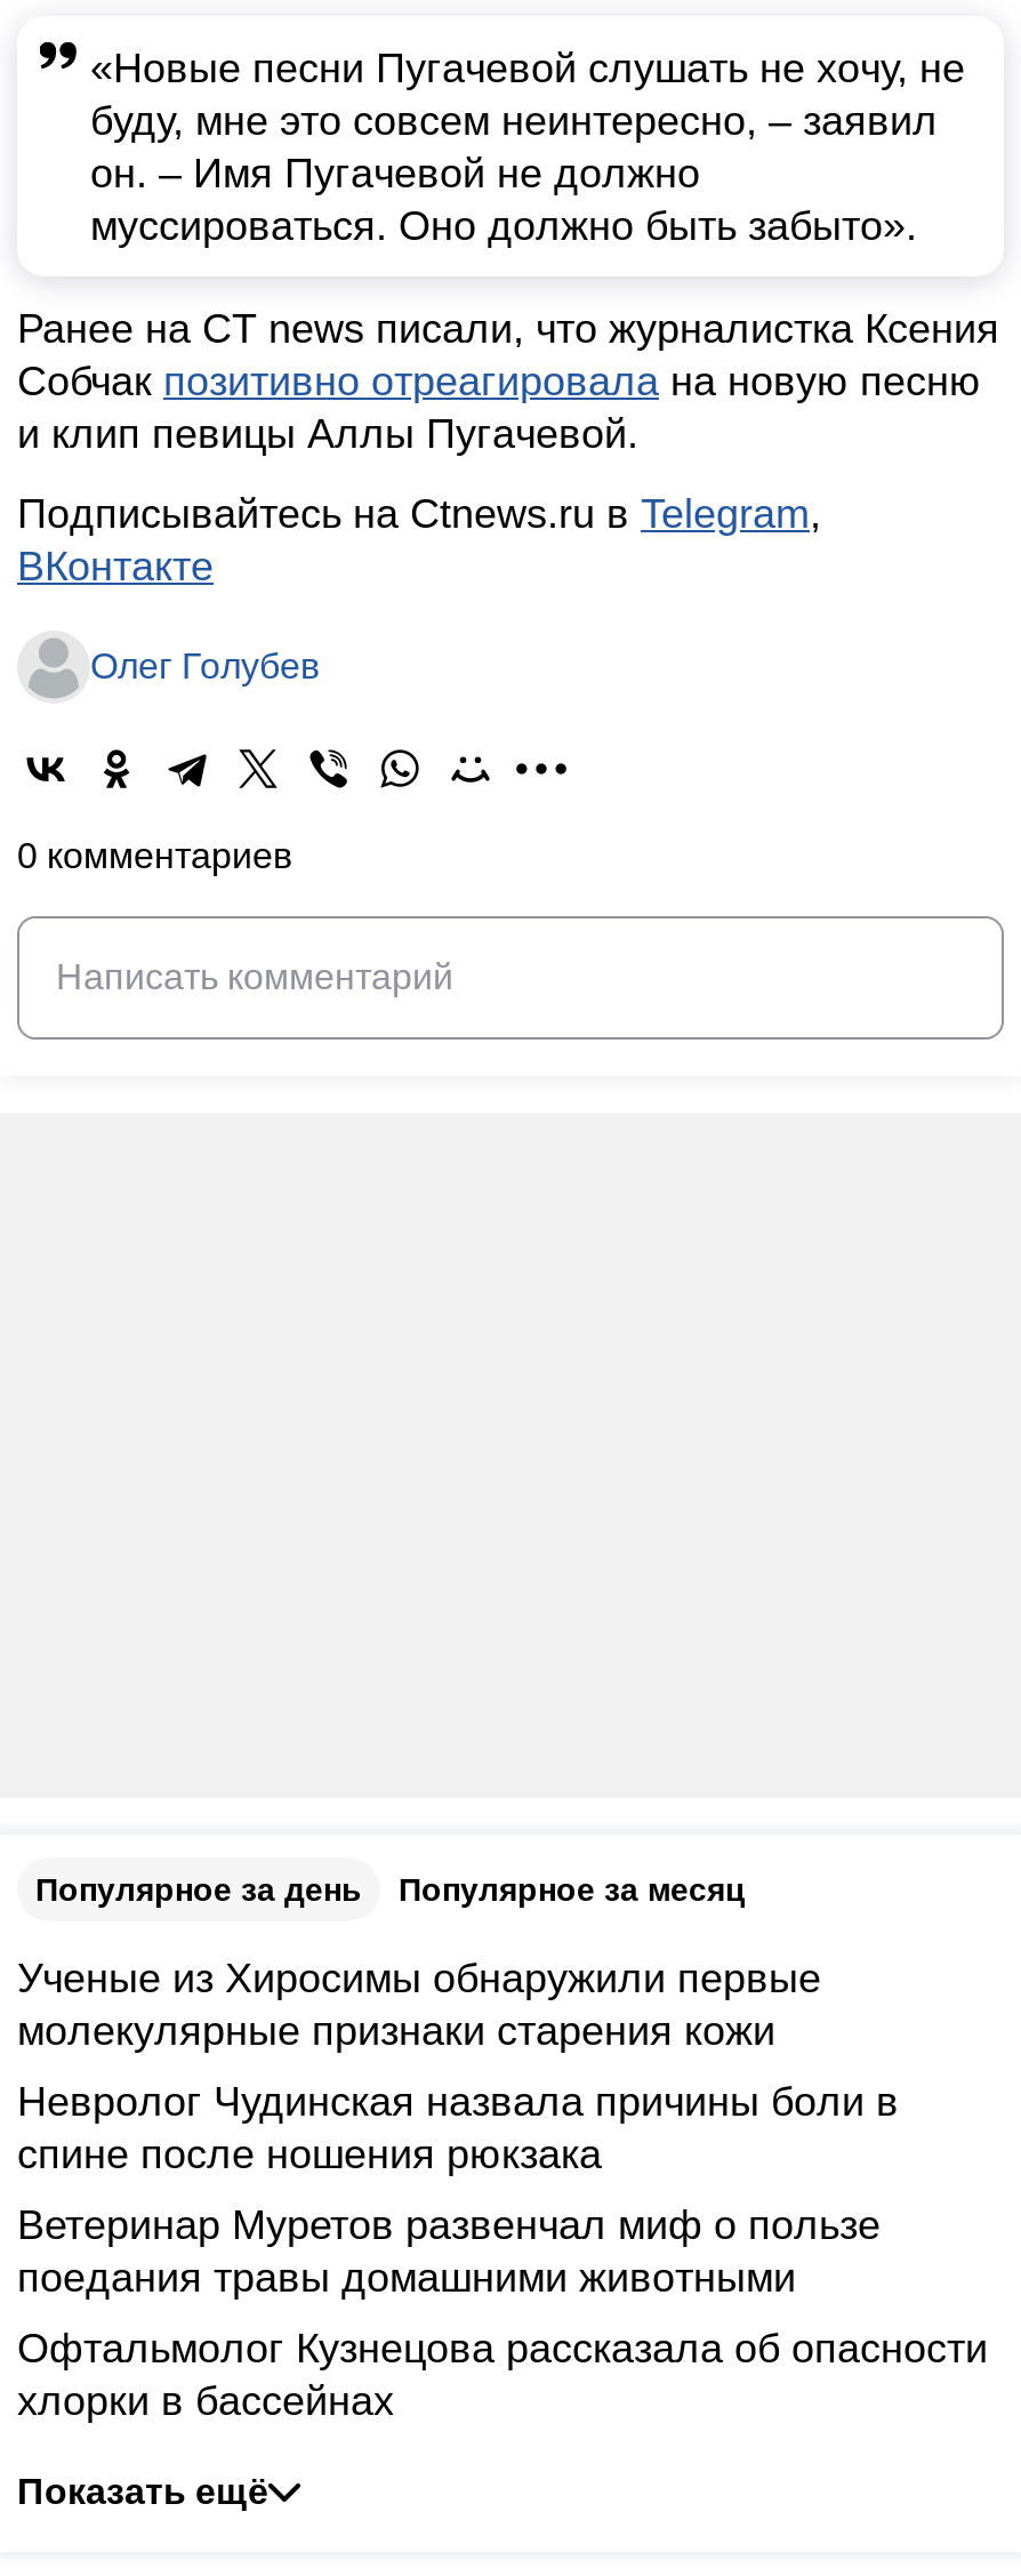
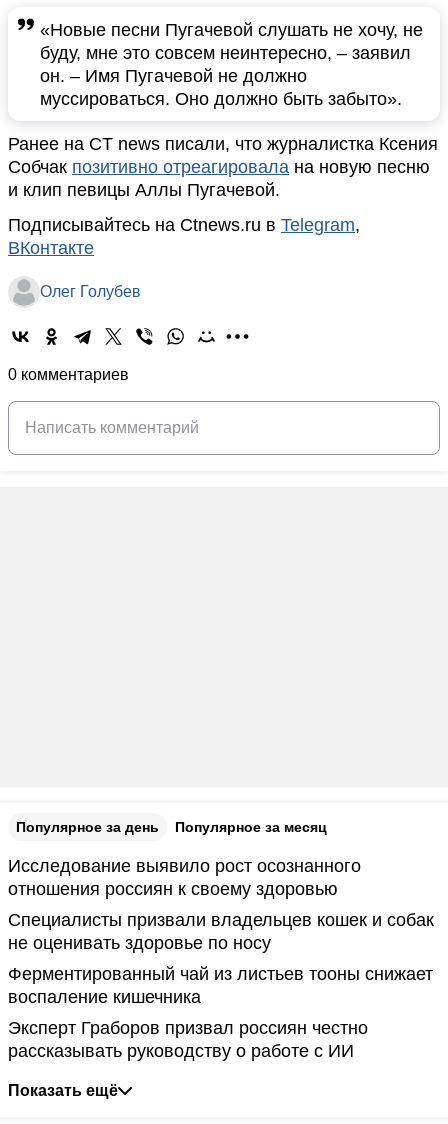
[17,1956,821,2054] Ученые из Хиросимы обнаружили первые | молекулярные признаки старения кожи -> [8,856,361,899] Исследование выявило рост осознанного | отношения россиян к своему здоровью
[17,2079,899,2177] Невролог Чудинская назвала причины боли в | спине после ношения рюкзака -> [8,910,434,953] Специалисты призвали владельцев кошек и собак | не оценивать здоровье по носу
[17,2202,881,2301] Ветеринар Муретов развенчал миф о пользе | поедания травы домашними животными -> [8,964,433,1007] Ферментированный чай из листьев тооны снижает | воспаление кишечника
[17,2326,988,2424] Офтальмолог Кузнецова рассказала об опасности | хлорки в бассейнах -> [8,1018,368,1061] Эксперт Граборов призвал россиян честно | рассказывать руководству о работе с ИИ

